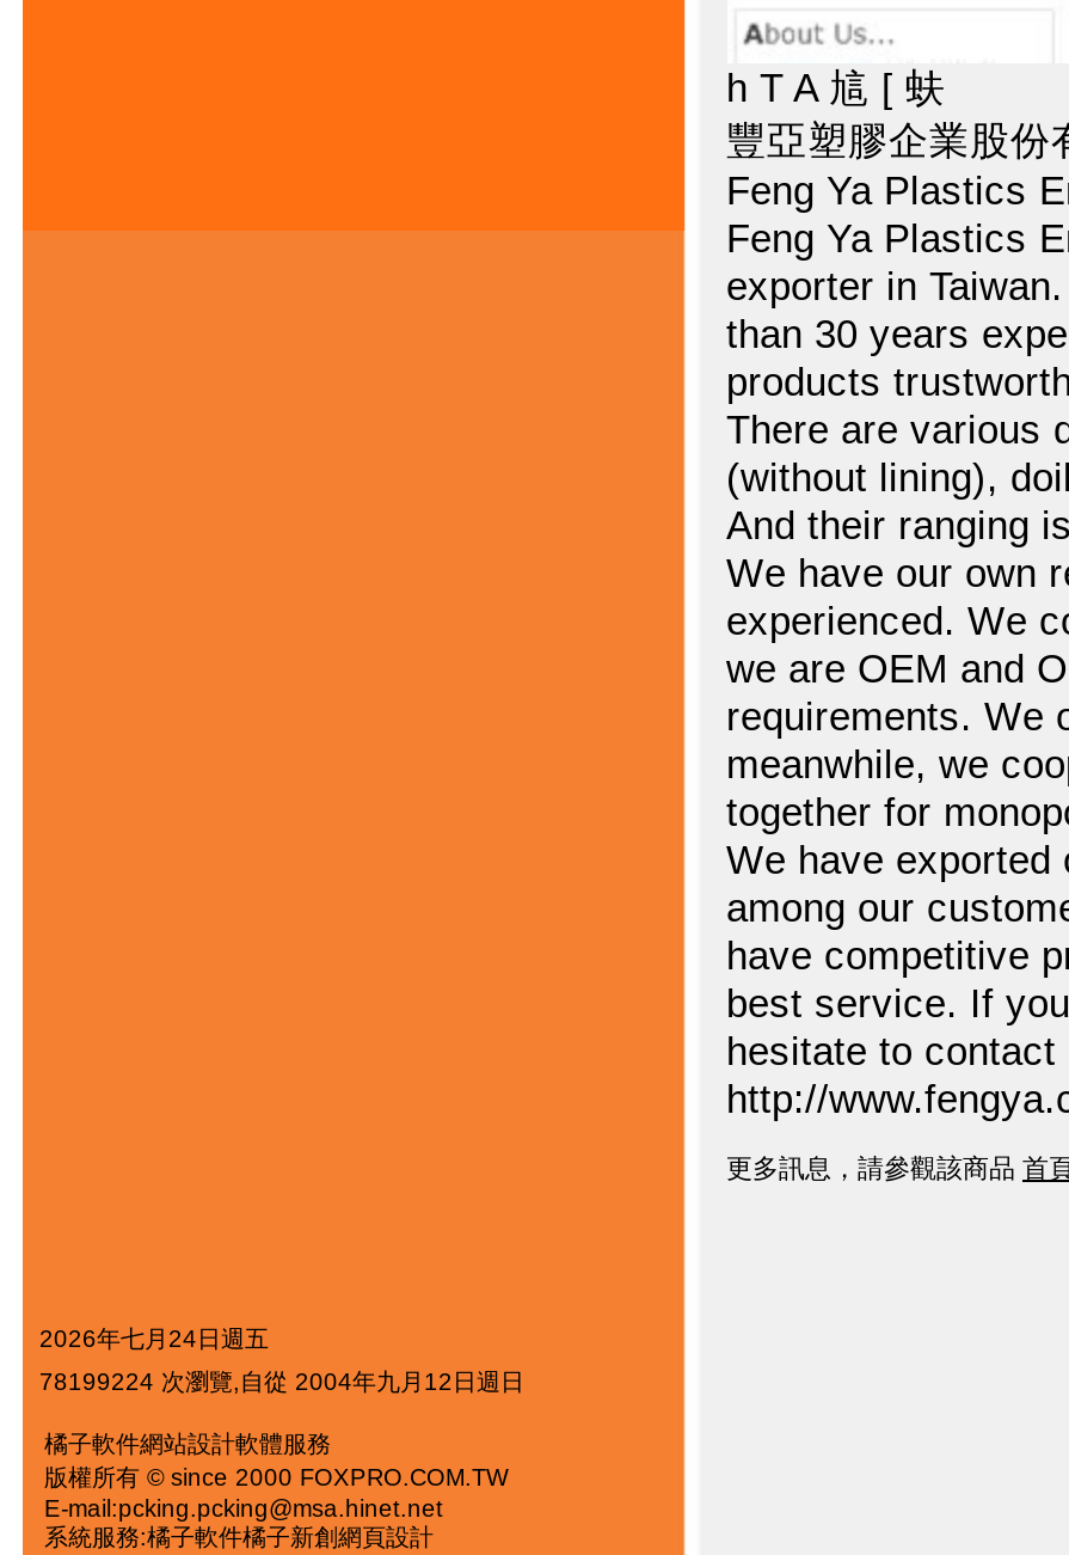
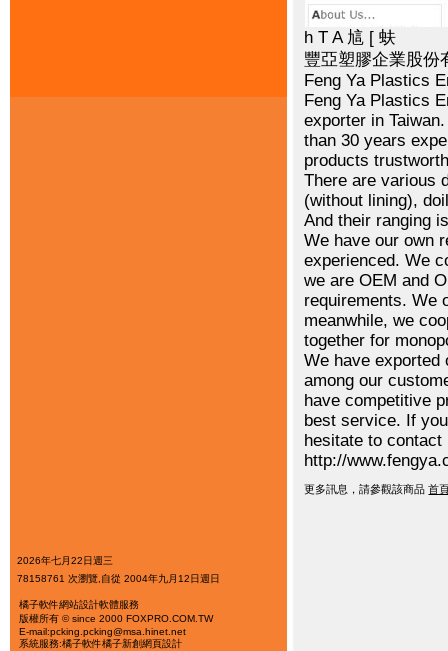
[25,1326,283,1352] 2026年七月24日週五 -> [11,555,119,566] 2026年七月22日週三
[25,1369,524,1395] 78199224 次瀏覽,自從 2004年九月12日週日 -> [11,573,220,584] 78158761 次瀏覽,自從 2004年九月12日週日

